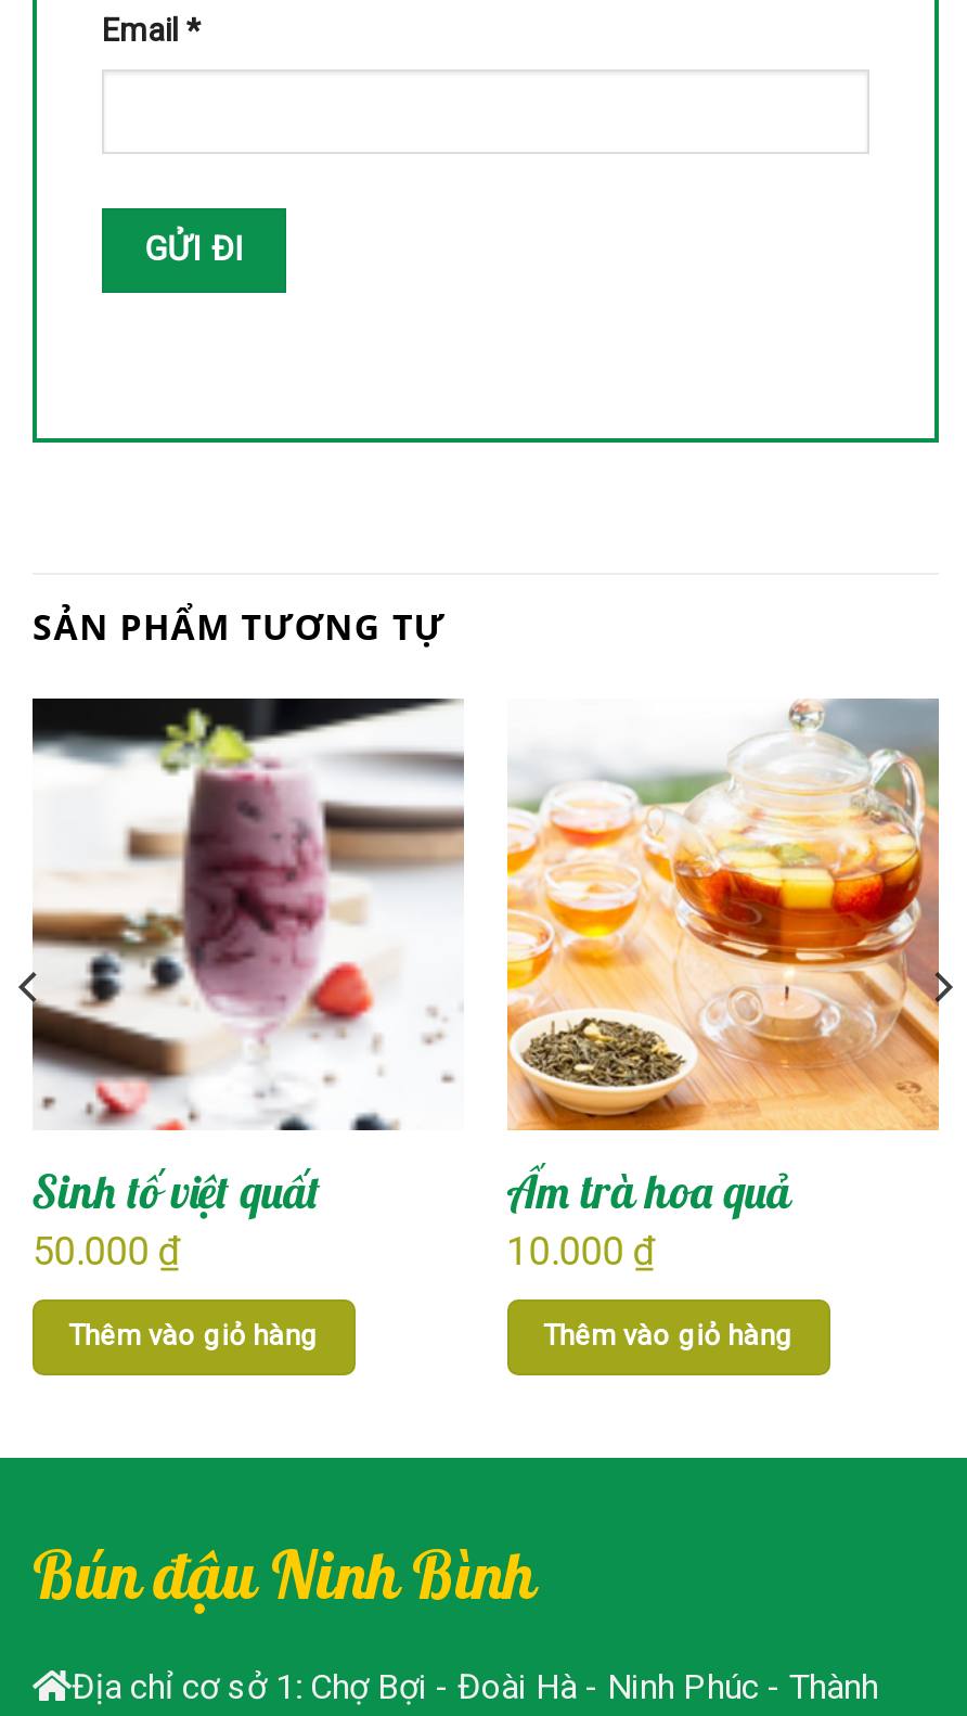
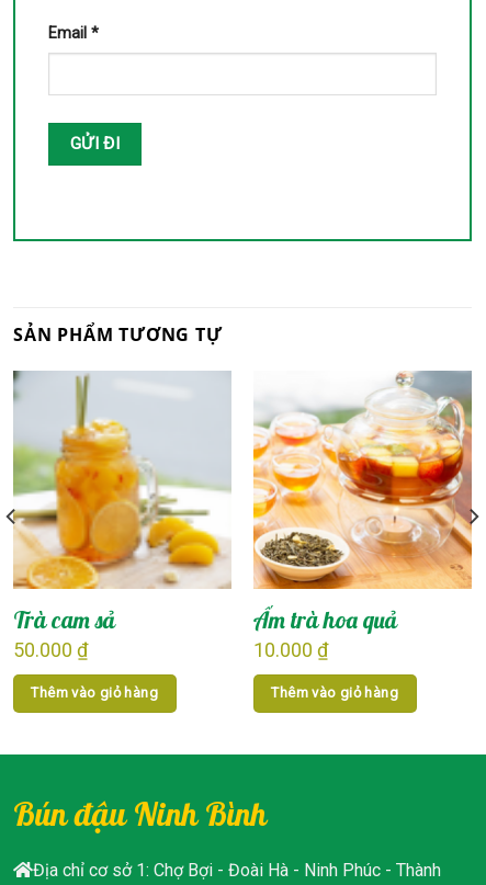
[30,696,466,1218] [image] | Sinh tố việt quất -> [12,371,231,633] [image] | Trà cam sả

